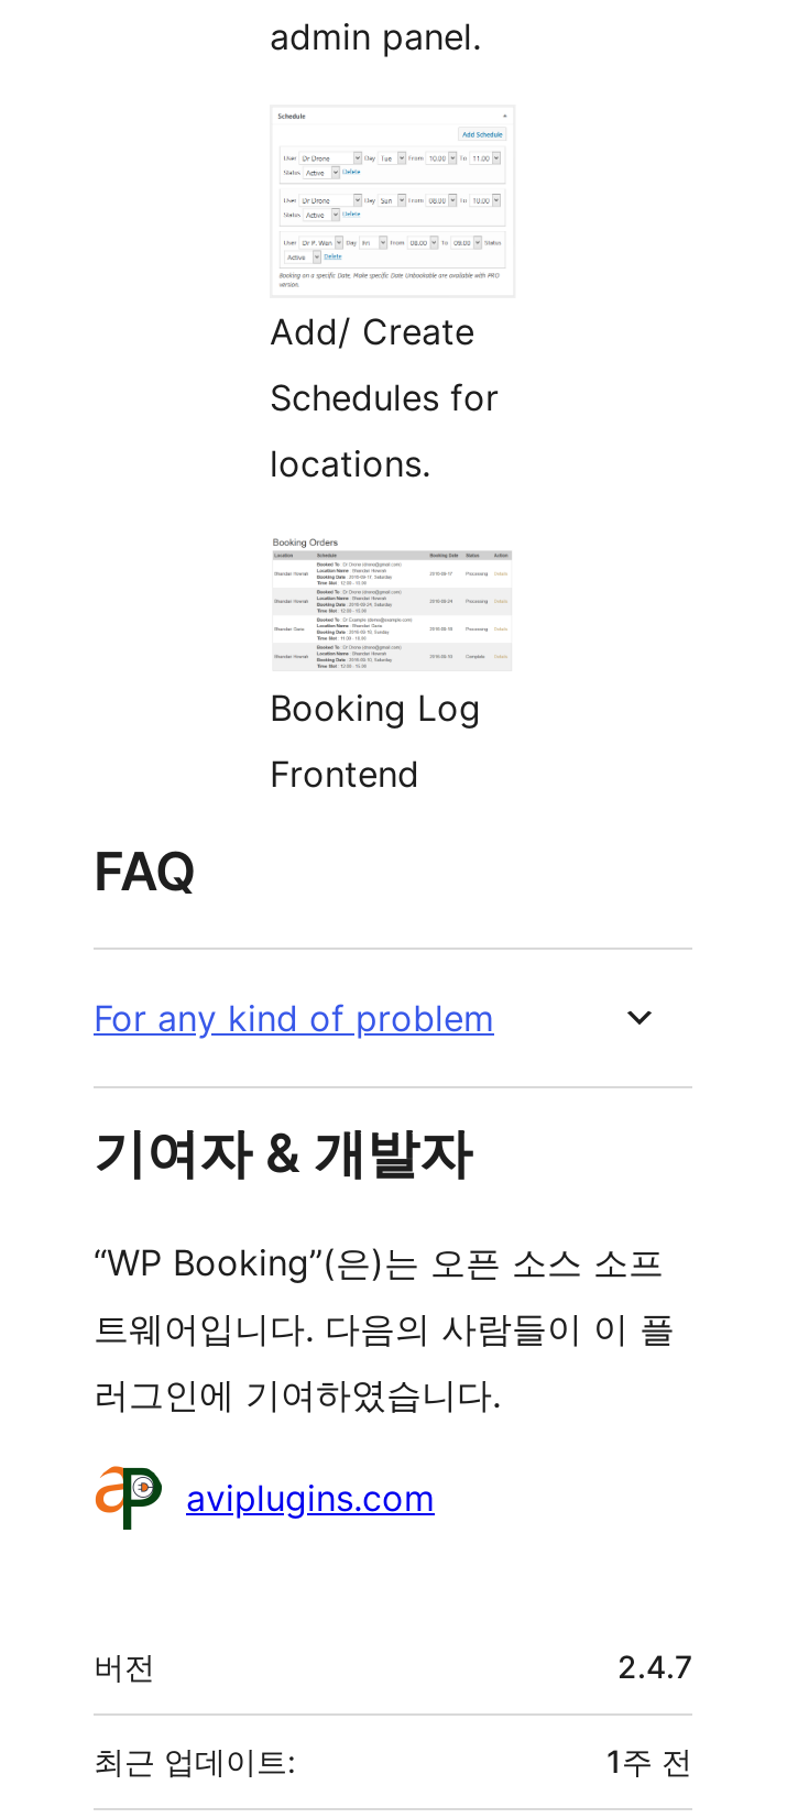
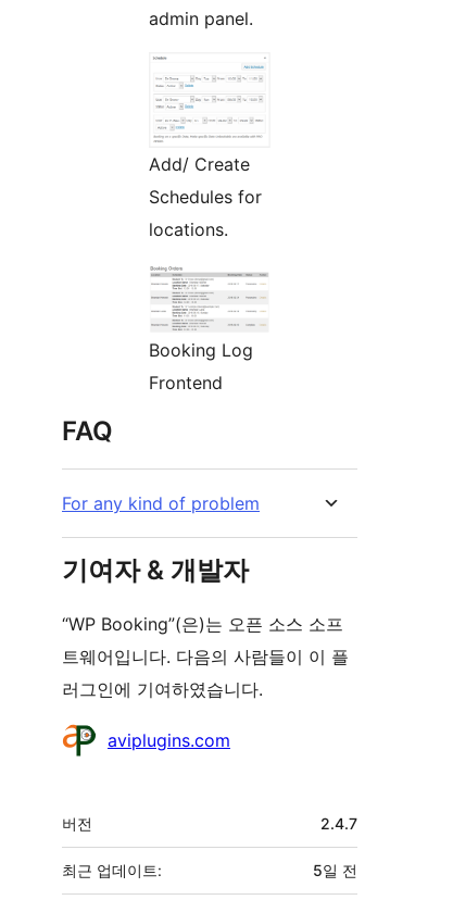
[606,1743,692,1780] 1주 전 -> [313,861,357,880] 5일 전

